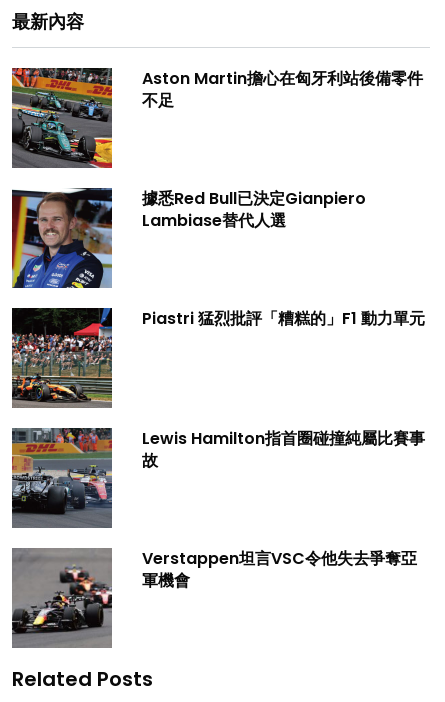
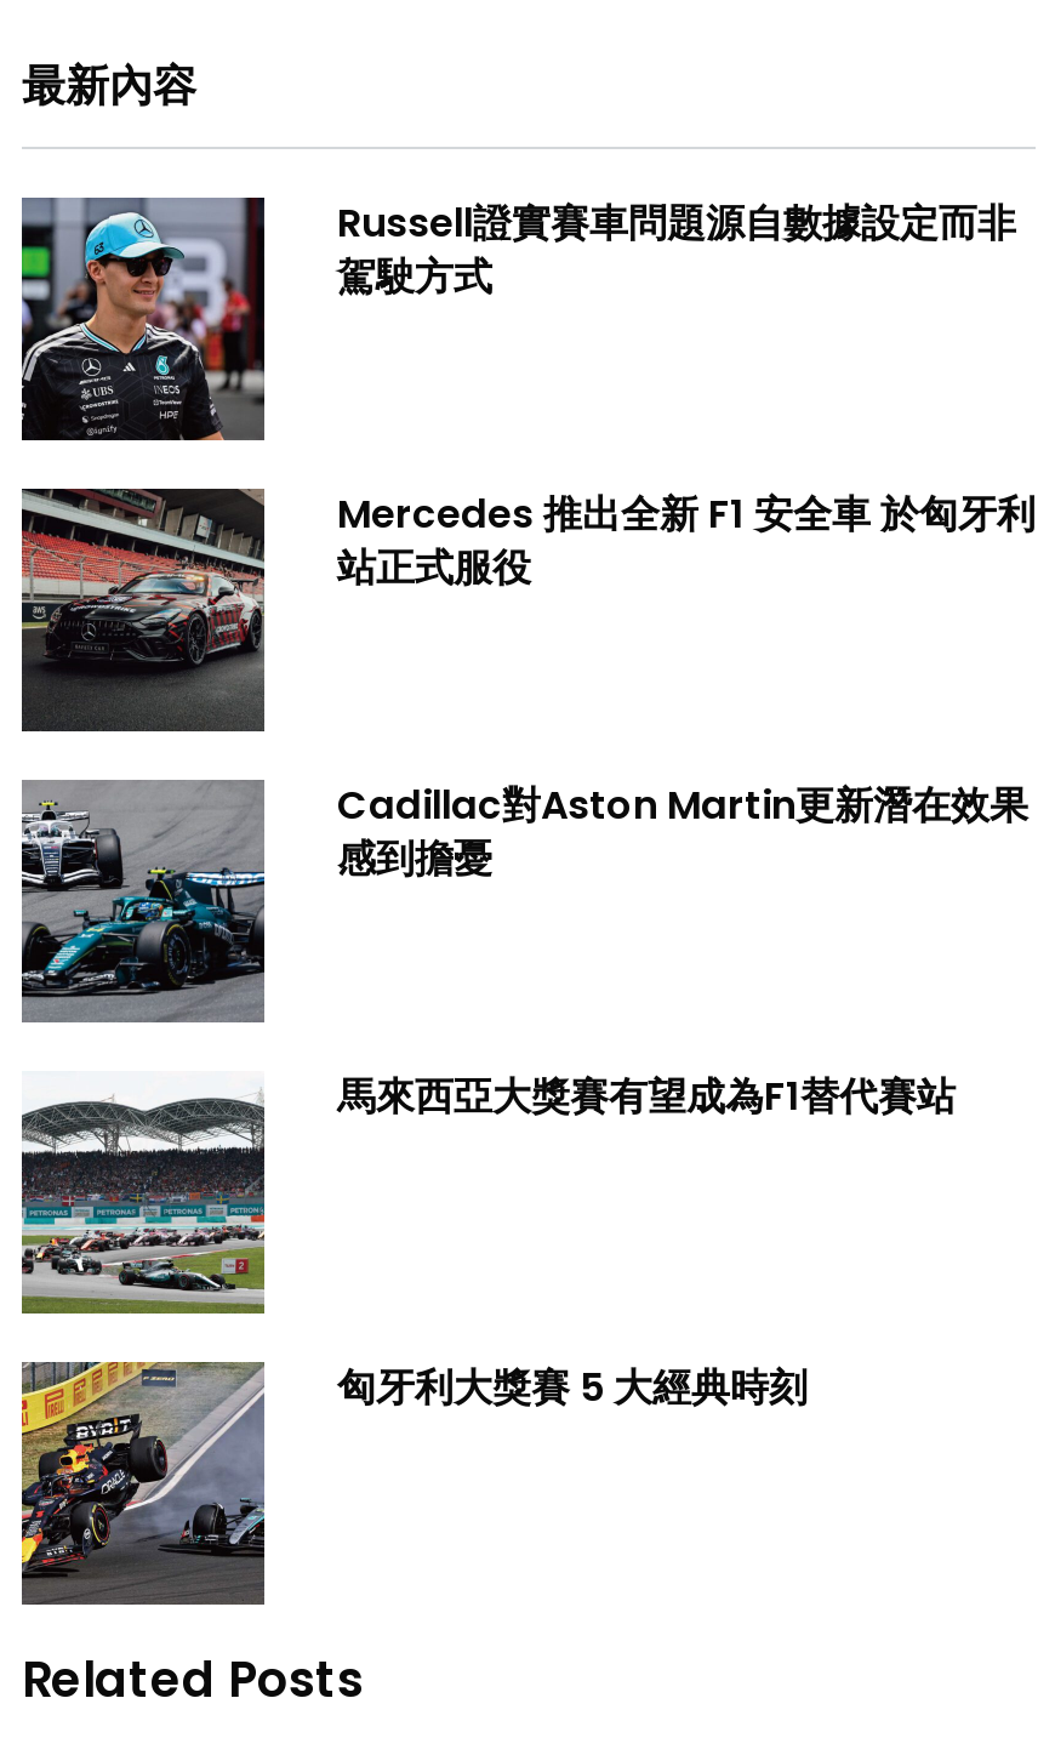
[11,67,423,169] [image] | Aston Martin擔心在匈牙利站後備零件 | 不足 -> [19,195,1016,440] [image] | Russell證實賽車問題源自數據設定而非 | 駕駛方式
[11,187,366,289] [image] | 據悉Red Bull已決定Gianpiero | Lambiase替代人選 -> [19,486,1036,734] [image] | Mercedes 推出全新 F1 安全車 於匈牙利 | 站正式服役
[11,307,425,404] [image] | Piastri 猛烈批評「糟糕的」F1 動力單元 -> [19,777,1028,1010] [image] | Cadillac對Aston Martin更新潛在效果 | 感到擔憂
[11,427,425,528] [image] | Lewis Hamilton指首圈碰撞純屬比賽事 | 故 -> [19,1068,956,1314] [image] | 馬來西亞大獎賽有望成為F1替代賽站
[11,547,417,648] [image] | Verstappen坦言VSC令他失去爭奪亞 | 軍機會 -> [19,1359,808,1602] [image] | 匈牙利大獎賽 5 大經典時刻

